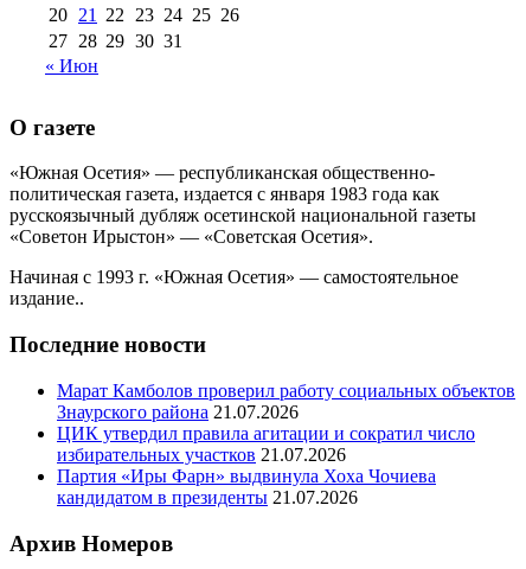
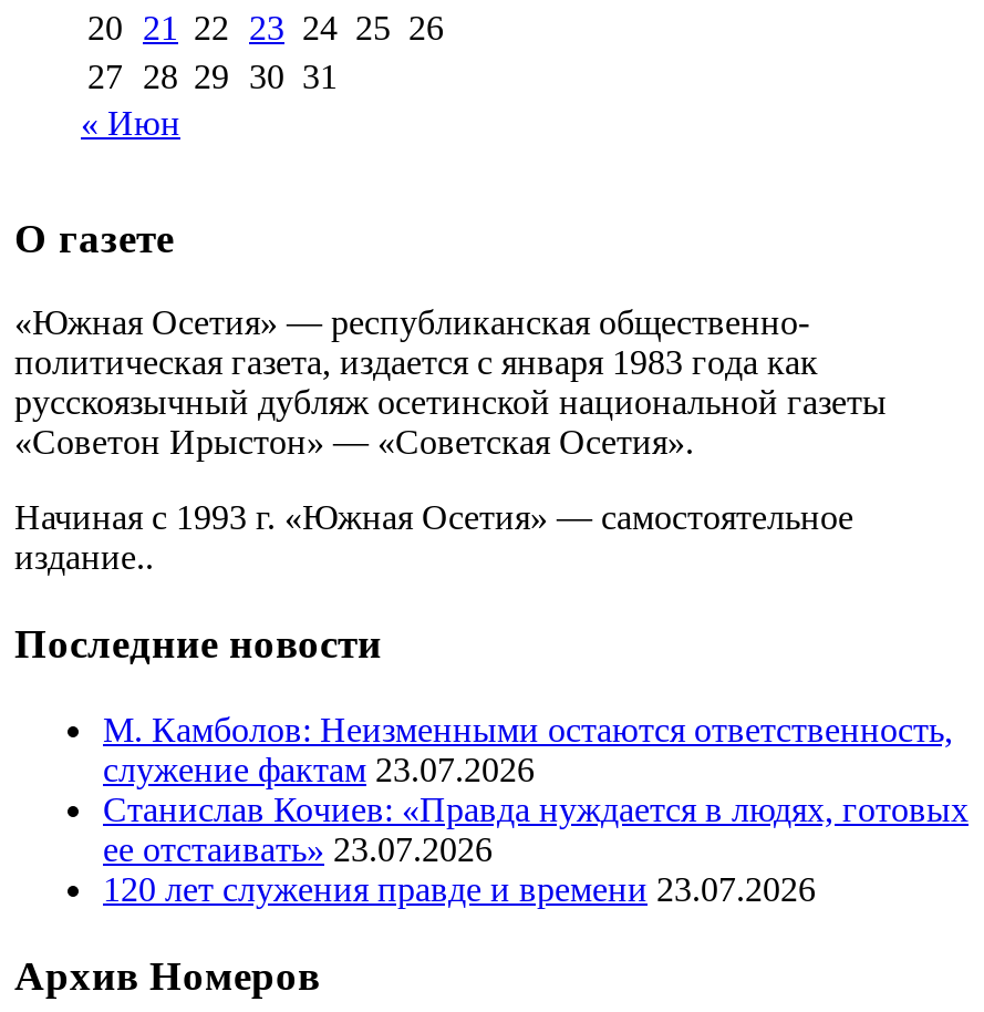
[57,380,515,507] Марат Камболов проверил работу социальных объектов | Знаурского района 21.07.2026 | ЦИК утвердил правила агитации и сократил число | избирательных участков 21.07.2026 | Партия «Иры Фарн» выдвинула Хоха Чочиева | кандидатом в президенты 21.07.2026 -> [103,711,969,908] М. Камболов: Неизменными остаются ответственность, | служение фактам 23.07.2026 | Станислав Кочиев: «Правда нуждается в людях, готовых | ее отстаивать» 23.07.2026 | 120 лет служения правде и времени 23.07.2026

